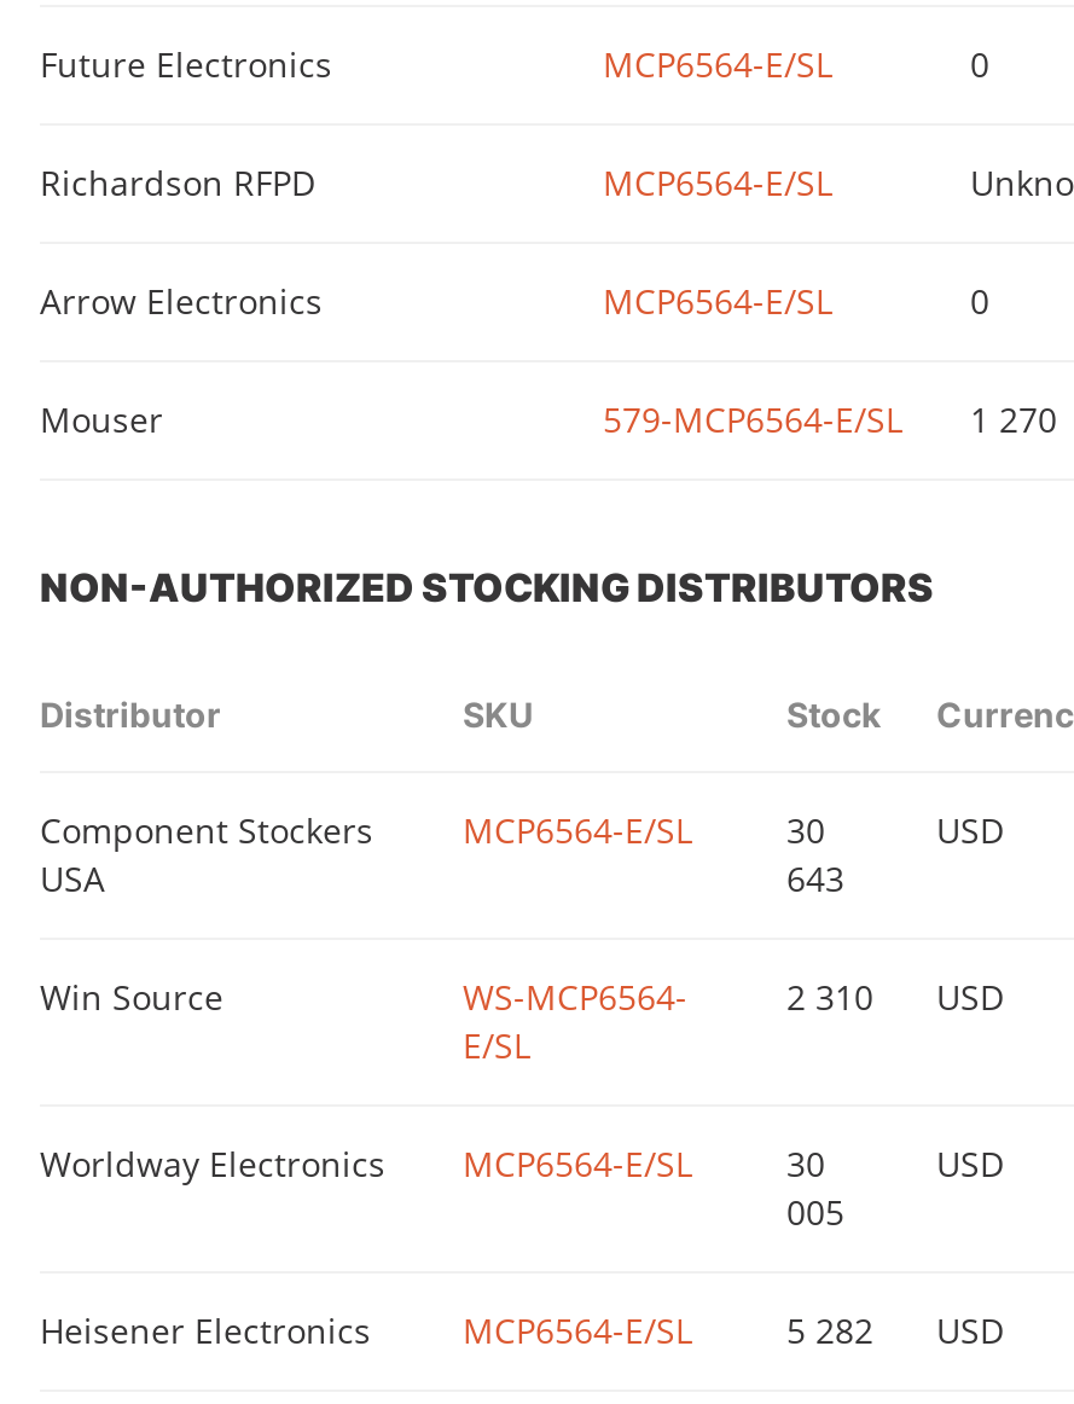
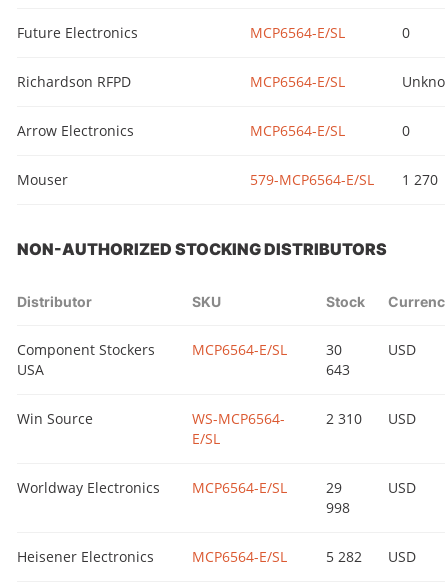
[786,1140,825,1186] 30 -> [326,478,342,497] 29
[786,1188,844,1234] 005 -> [326,498,350,517] 998

